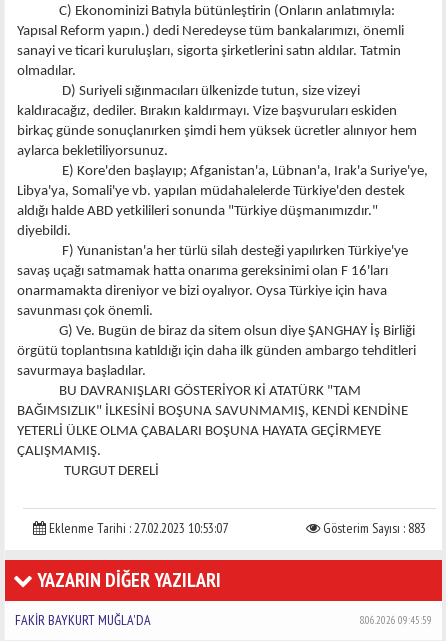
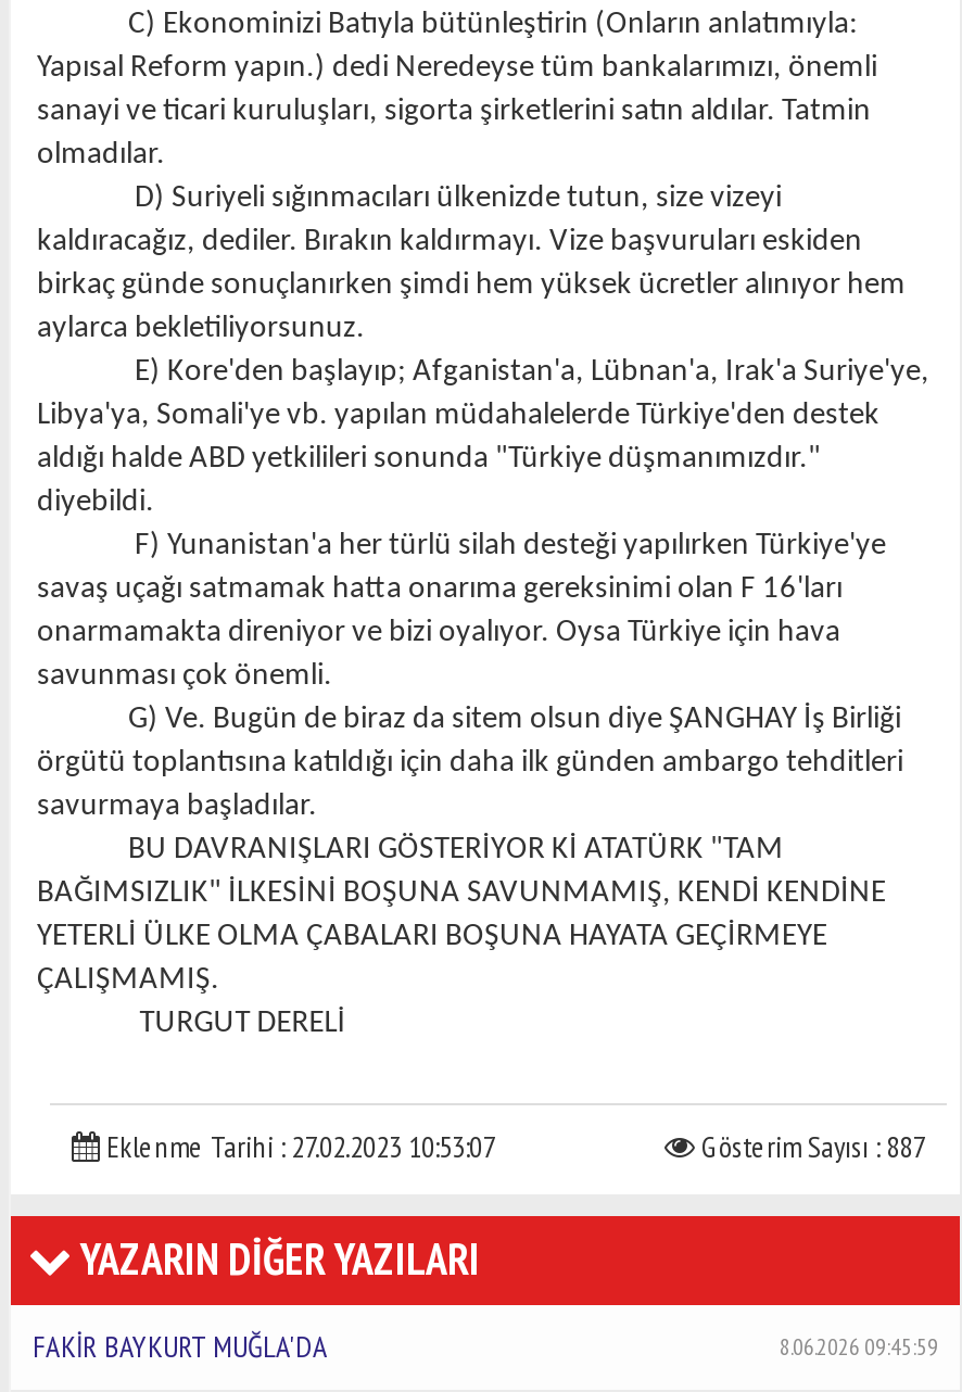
[320,519,426,537] Gösterim Sayısı : 883 -> [695,1127,925,1166] Gösterim Sayısı : 887

